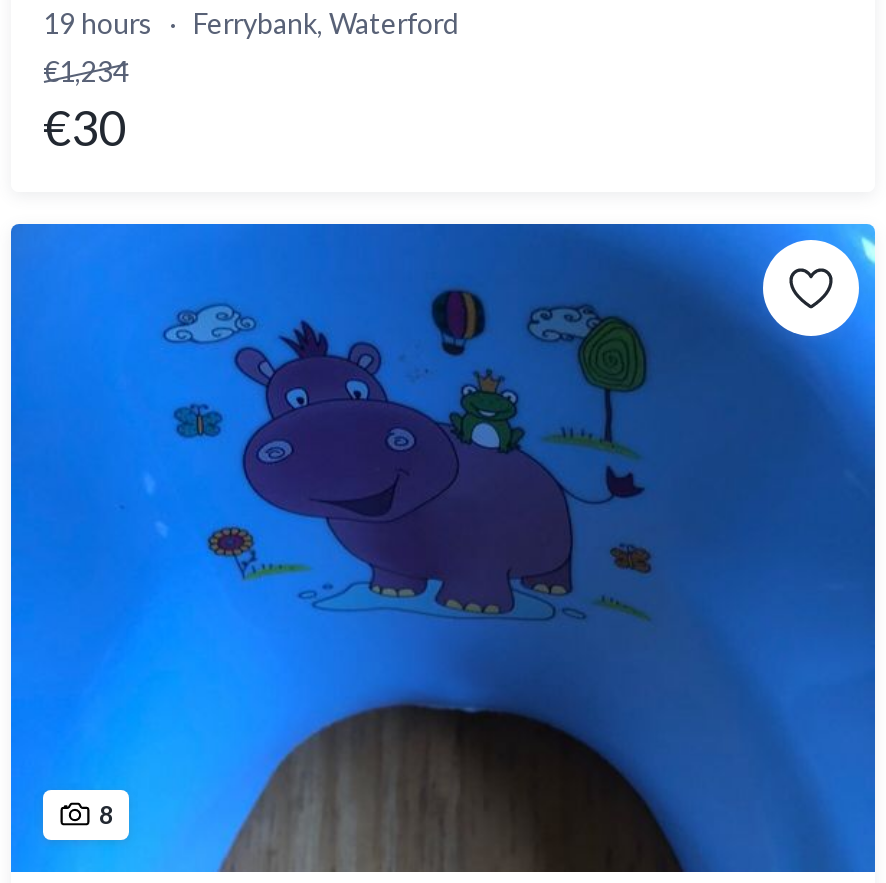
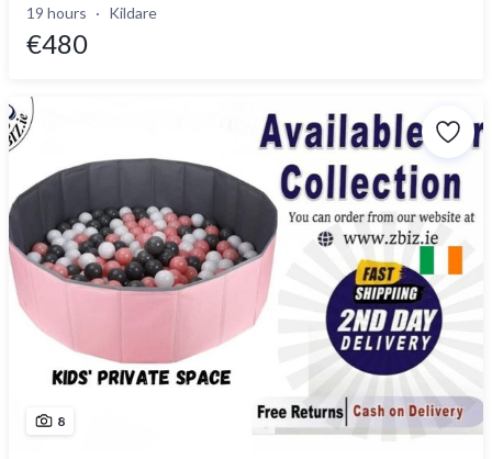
[43,6,459,156] Ferrybank, Waterford | €1,234 | €30 -> [26,3,157,59] Kildare | €480
[9,222,877,874] [image] -> [8,97,484,452] [image]

